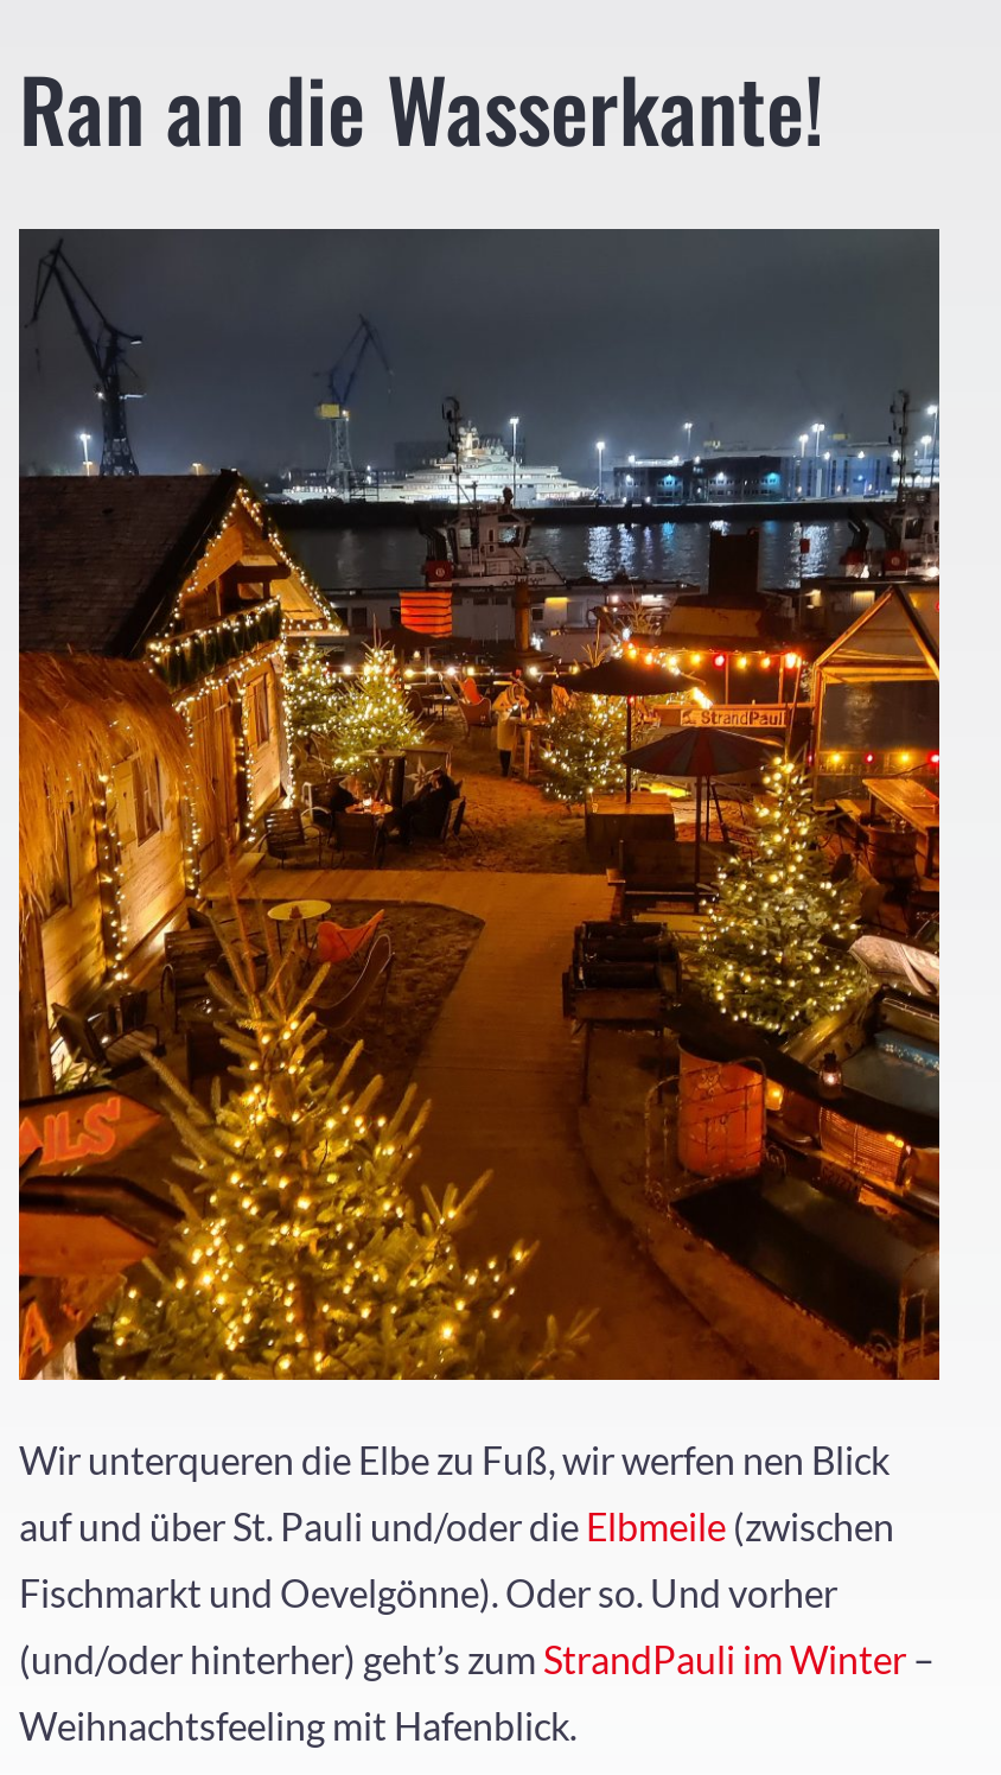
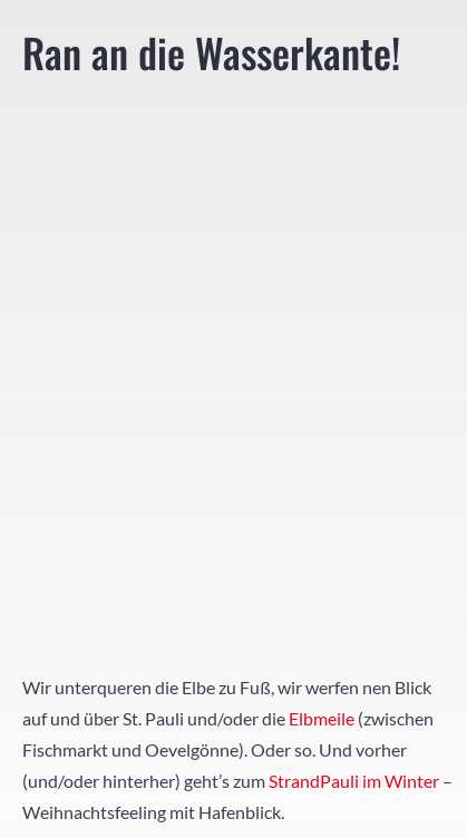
[17,227,942,1382] [image] -> none

